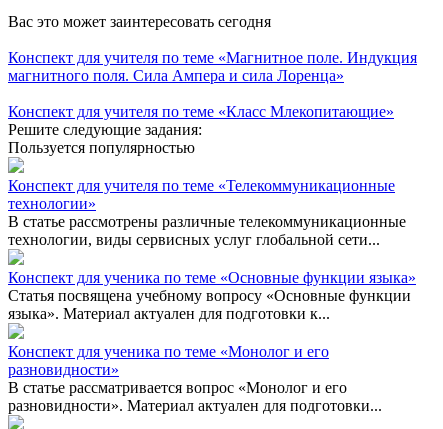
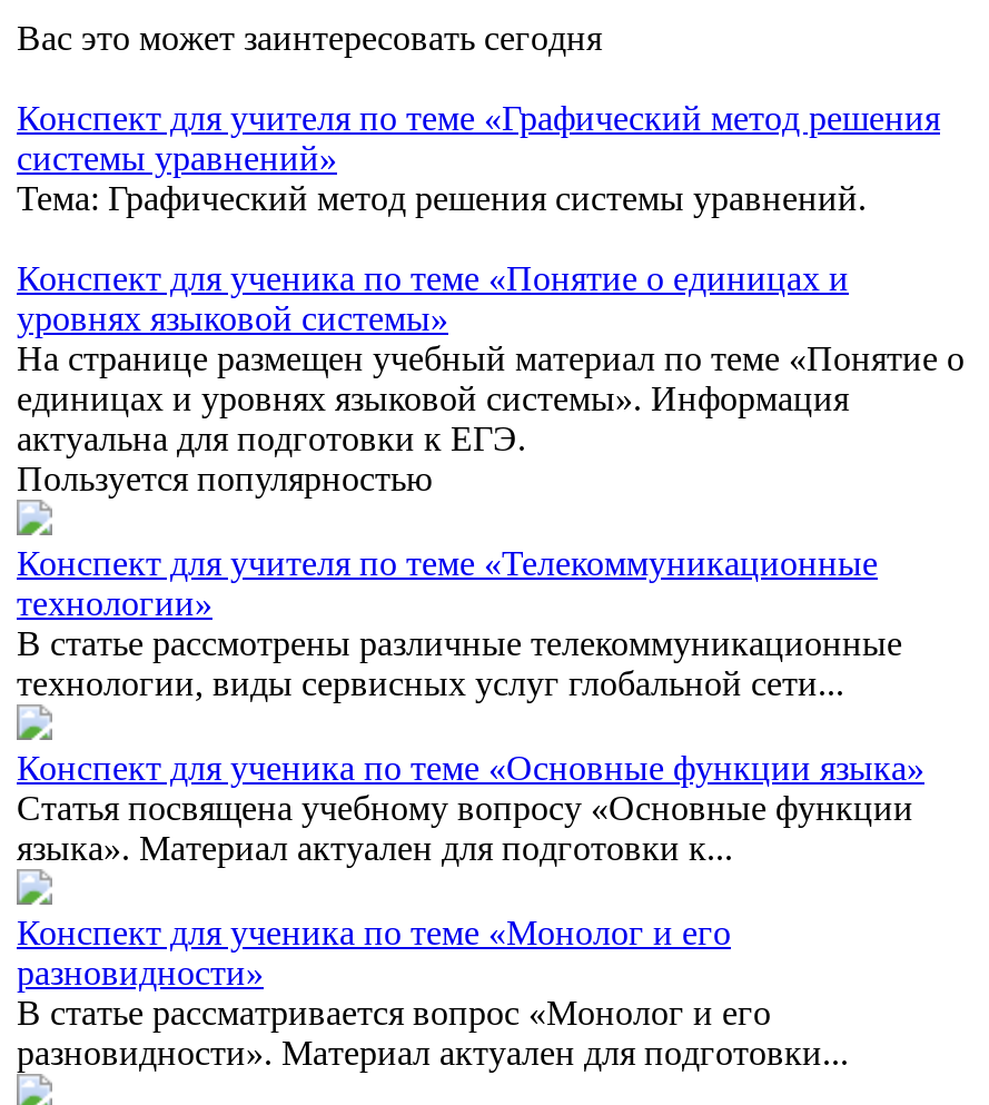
[8,49,417,84] Конспект для учителя по теме «Магнитное поле. Индукция | магнитного поля. Сила Ампера и сила Лоренца» -> [17,99,940,217] Конспект для учителя по теме «Графический метод решения | системы уравнений» | Тема: Графический метод решения системы уравнений.
[8,103,394,138] Конспект для учителя по теме «Класс Млекопитающие» | Решите следующие задания: -> [17,259,965,457] Конспект для ученика по теме «Понятие о единицах и | уровнях языковой системы» | На странице размещен учебный материал по теме «Понятие о | единицах и уровнях языковой системы». Информация | актуальна для подготовки к ЕГЭ.

